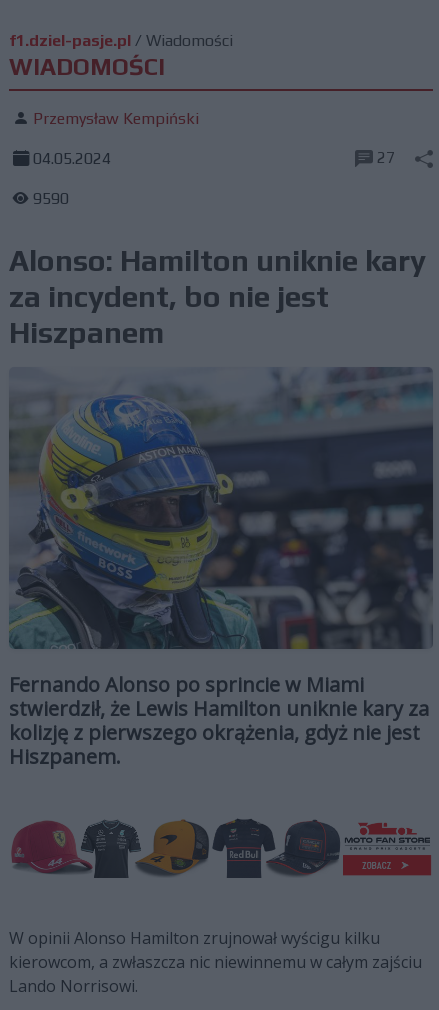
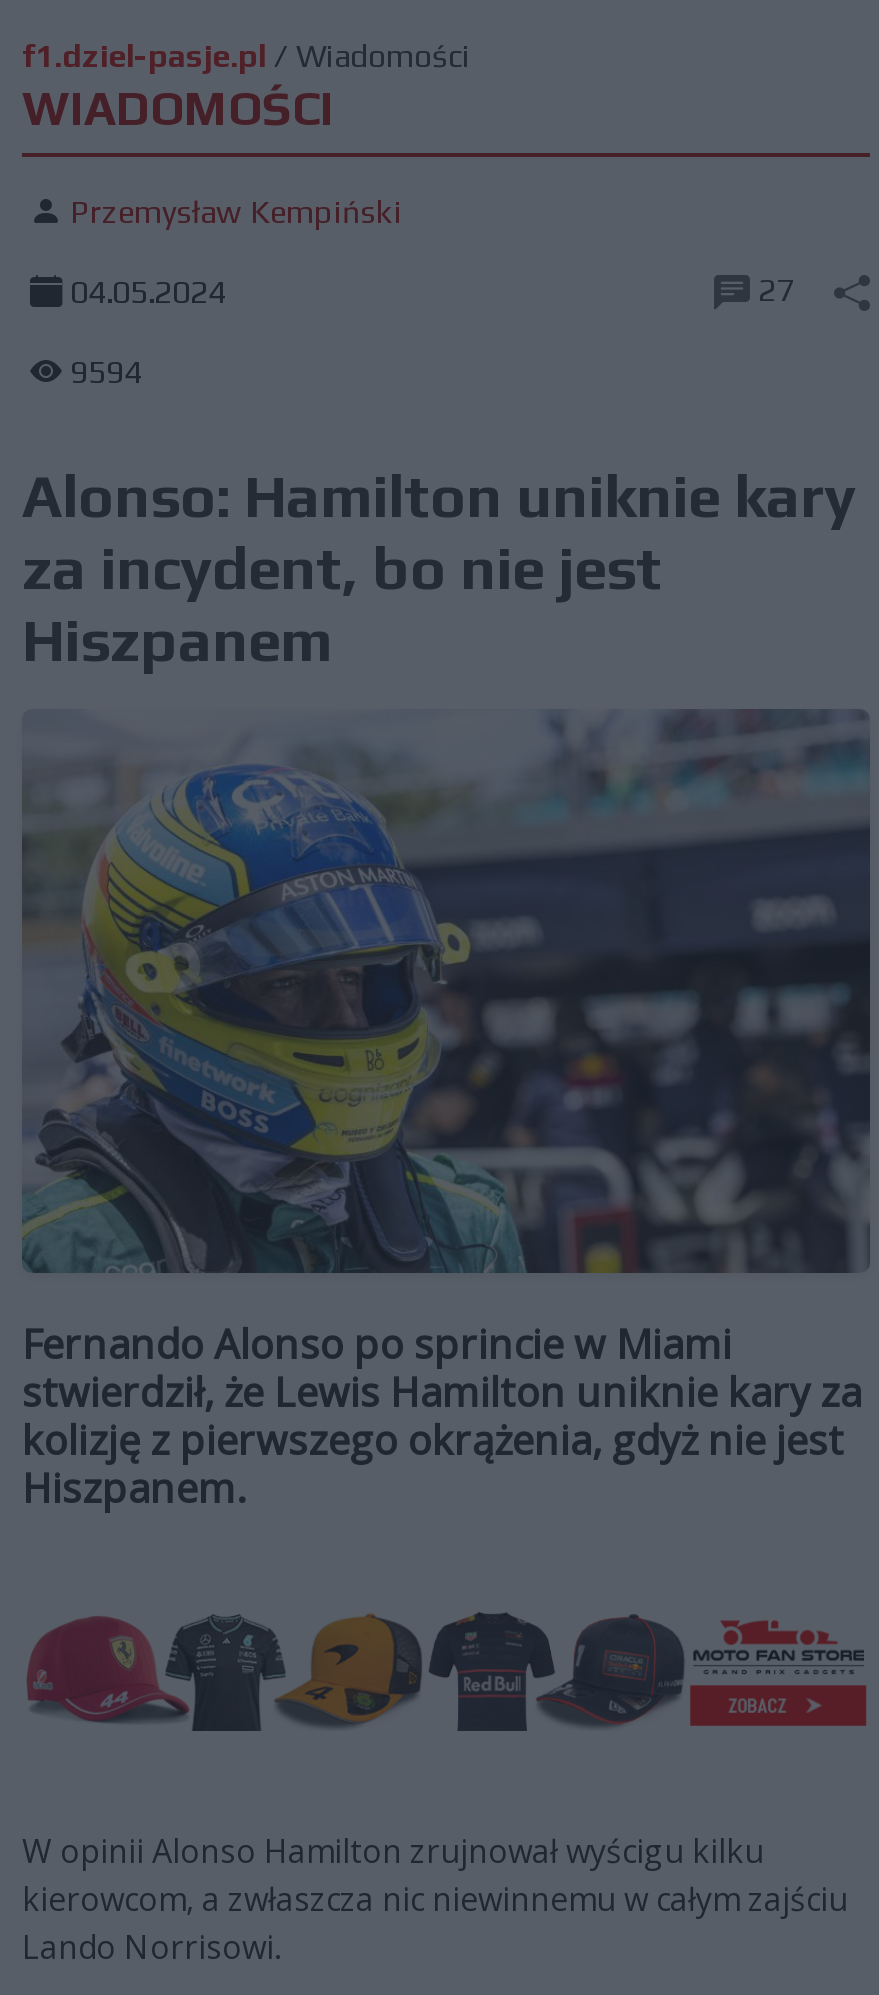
[33,189,69,208] 9590 -> [70,353,142,391] 9594

